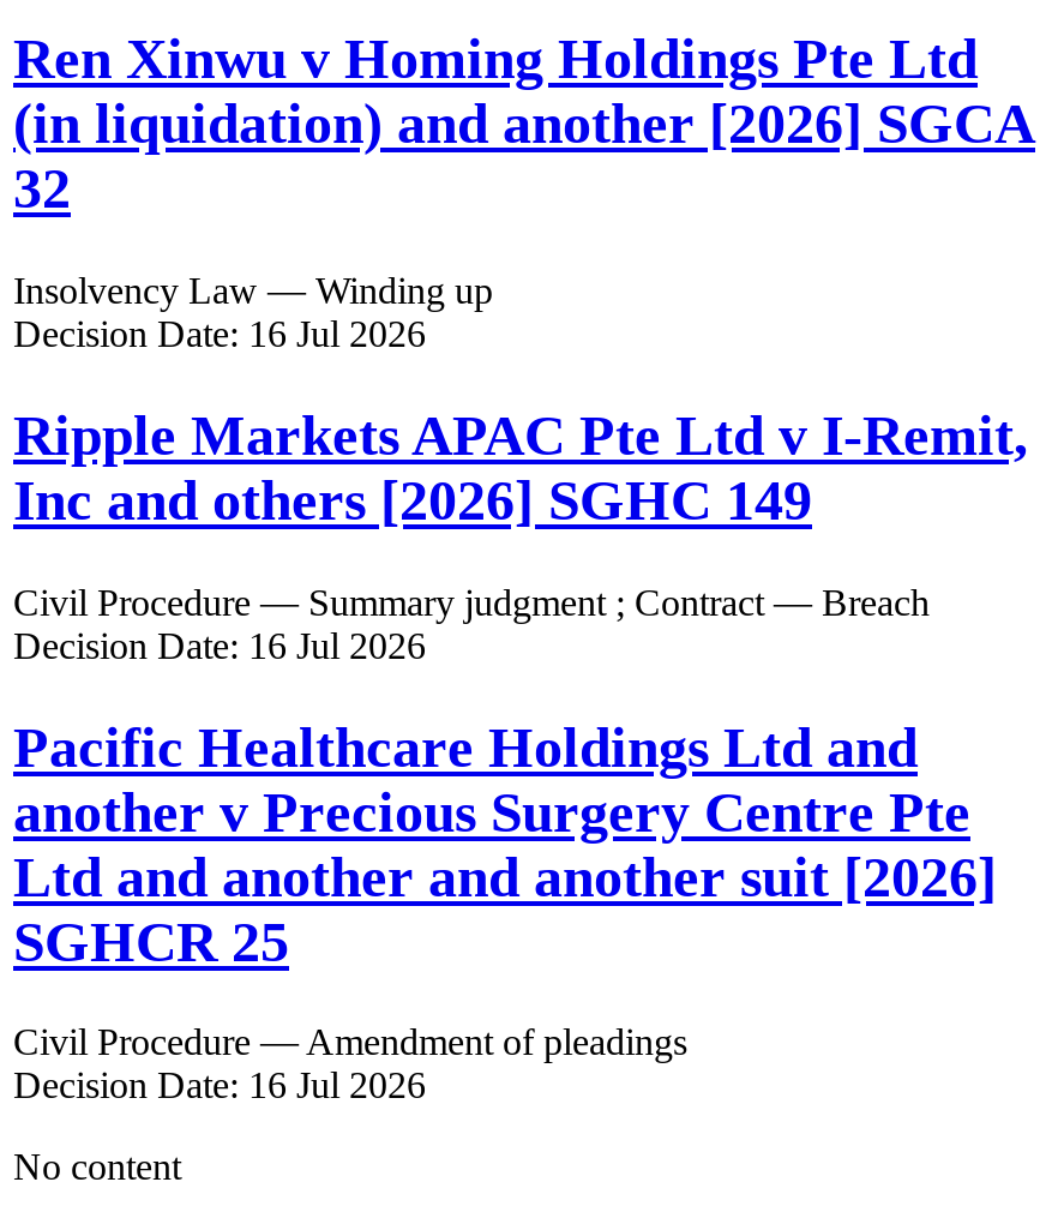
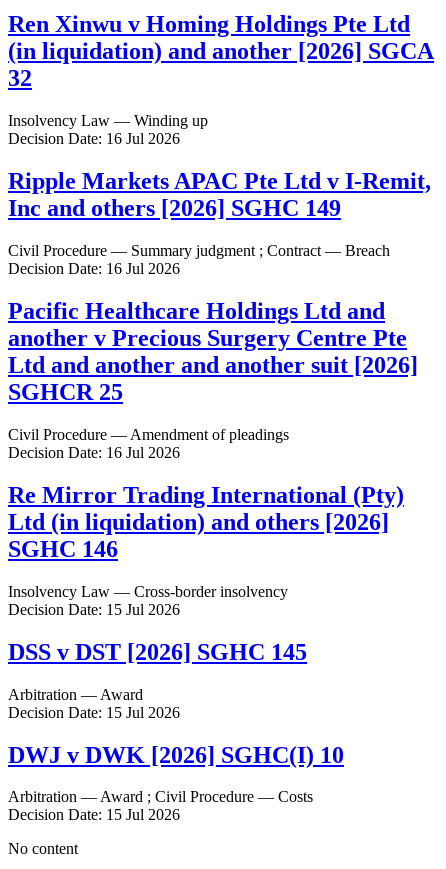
none -> [8,482,404,823] Re Mirror Trading International (Pty) | Ltd (in liquidation) and others [2026] | SGHC 146 | Insolvency Law — Cross-border insolvency | Decision Date: 15 Jul 2026 | DSS v DST [2026] SGHC 145 | Arbitration — Award | Decision Date: 15 Jul 2026 | DWJ v DWK [2026] SGHC(I) 10 | Arbitration — Award ; Civil Procedure — Costs | Decision Date: 15 Jul 2026

